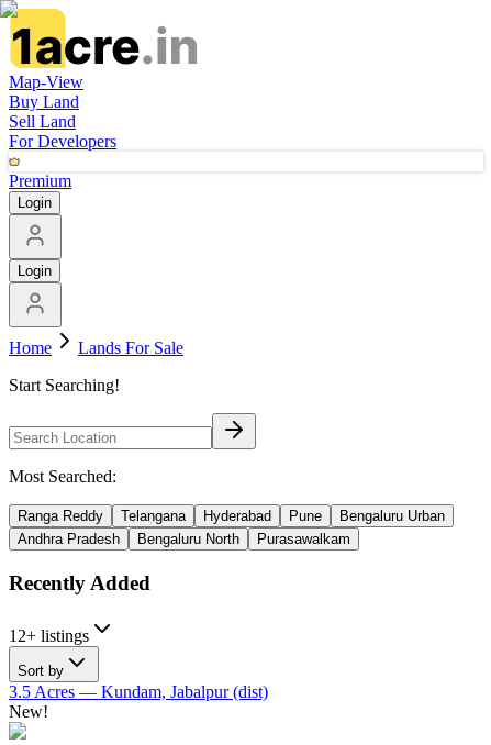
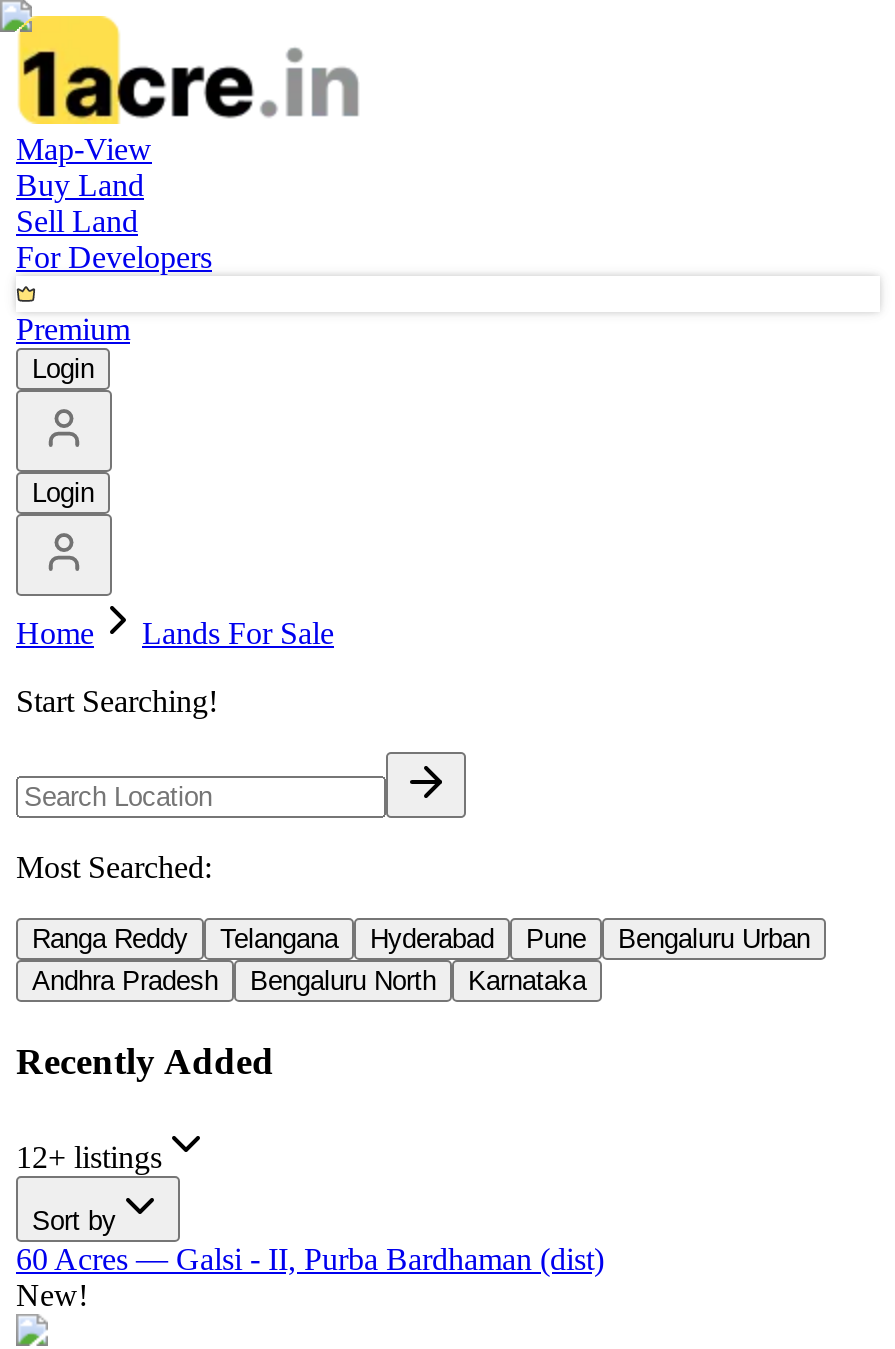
[257,531,350,547] Purasawalkam -> [468,966,586,996] Karnataka
[9,683,268,701] 3.5 Acres— Kundam, Jabalpur (dist) -> [16,1243,604,1277] 60 Acres— Galsi - II, Purba Bardhaman (dist)

